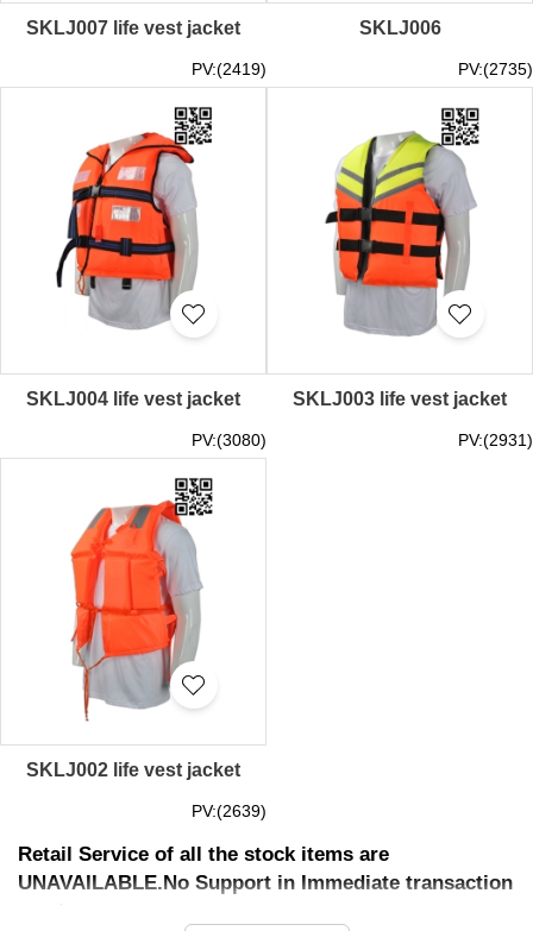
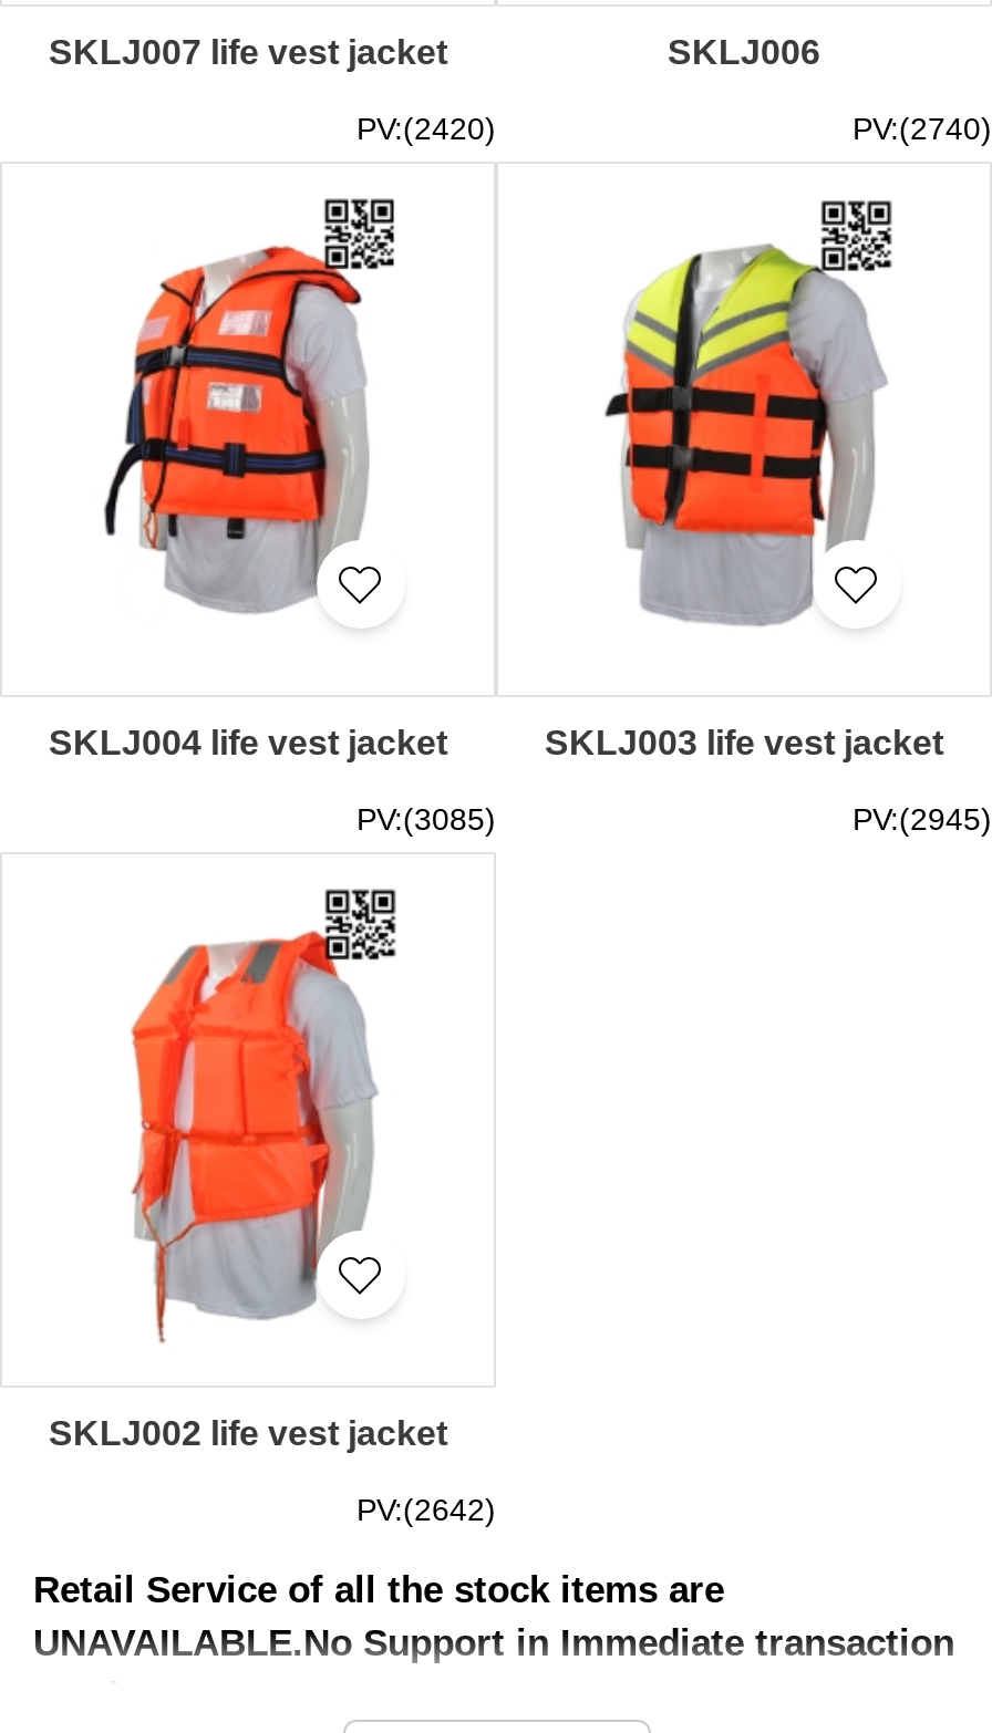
[192,59,266,78] PV:(2419) -> [356,111,496,146] PV:(2420)
[458,59,533,78] PV:(2735) -> [852,111,992,146] PV:(2740)
[192,430,266,449] PV:(3080) -> [356,801,496,837] PV:(3085)
[458,430,533,449] PV:(2931) -> [852,801,992,837] PV:(2945)
[192,801,266,820] PV:(2639) -> [356,1492,496,1527] PV:(2642)

